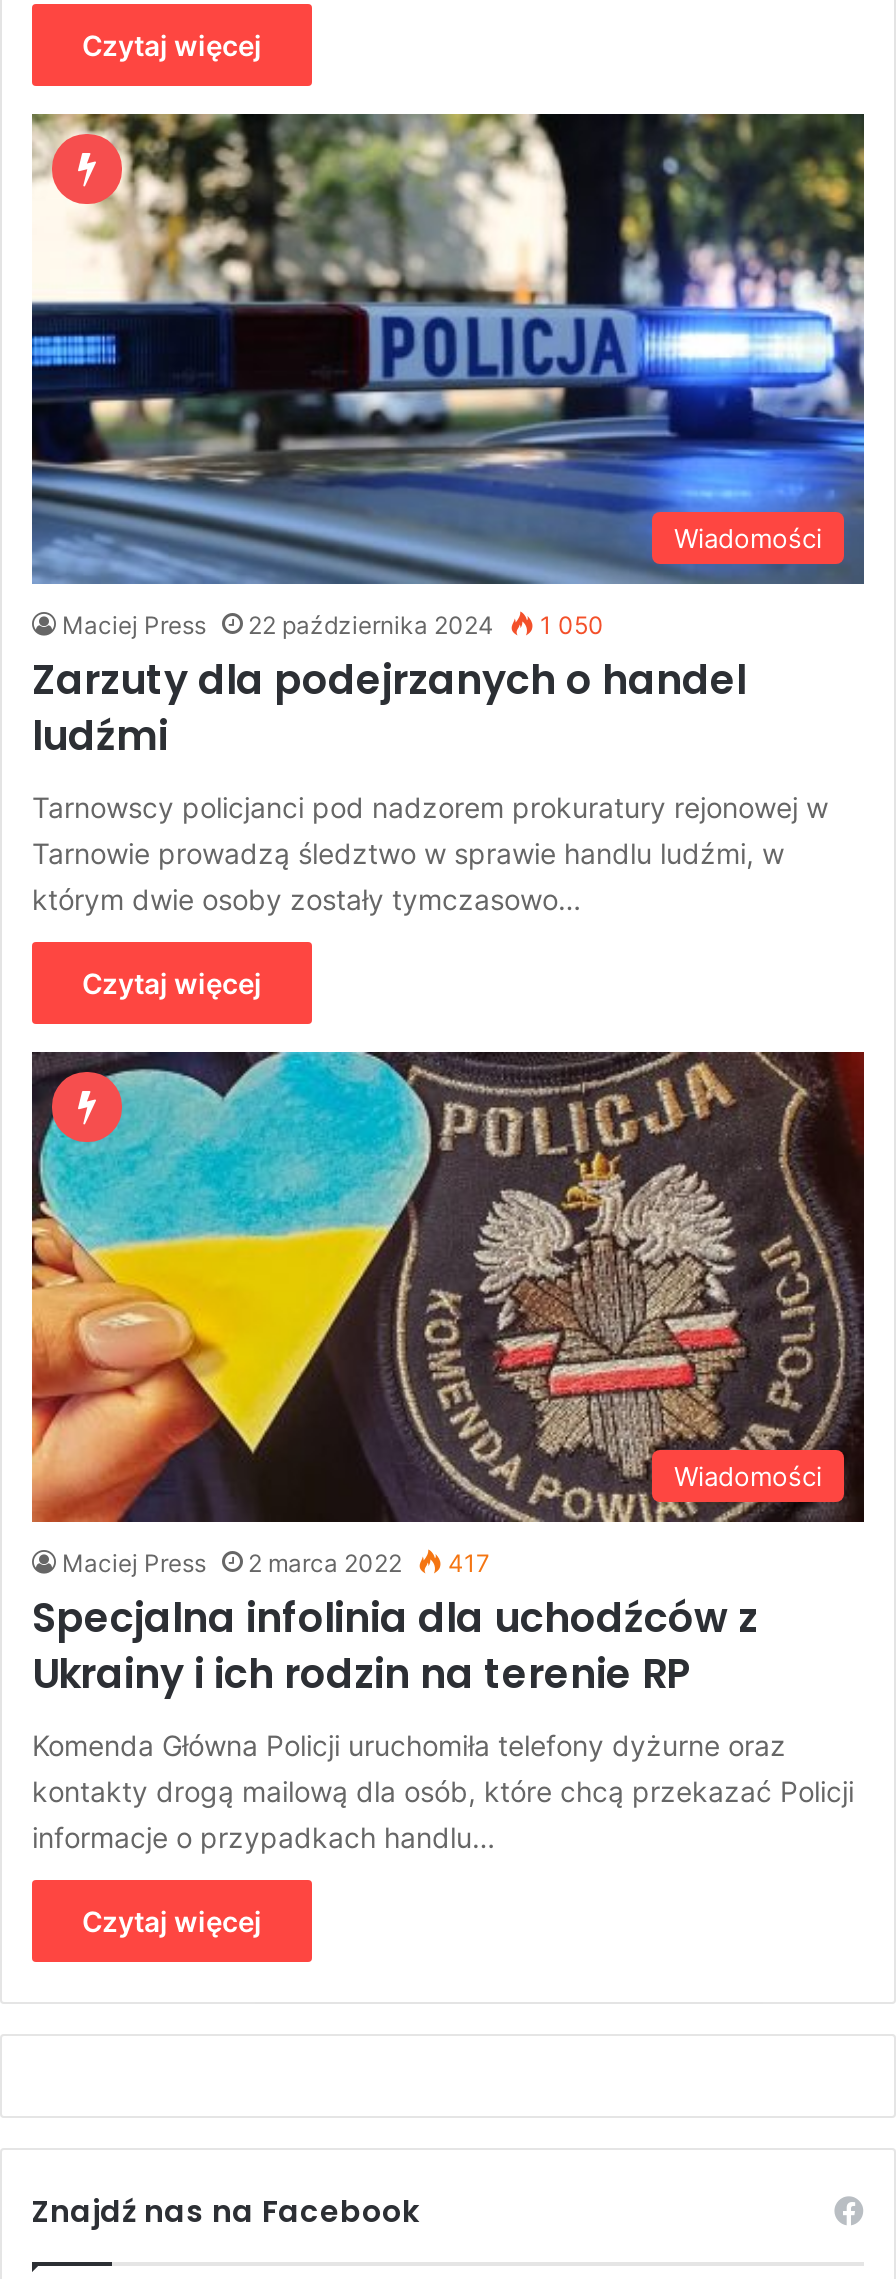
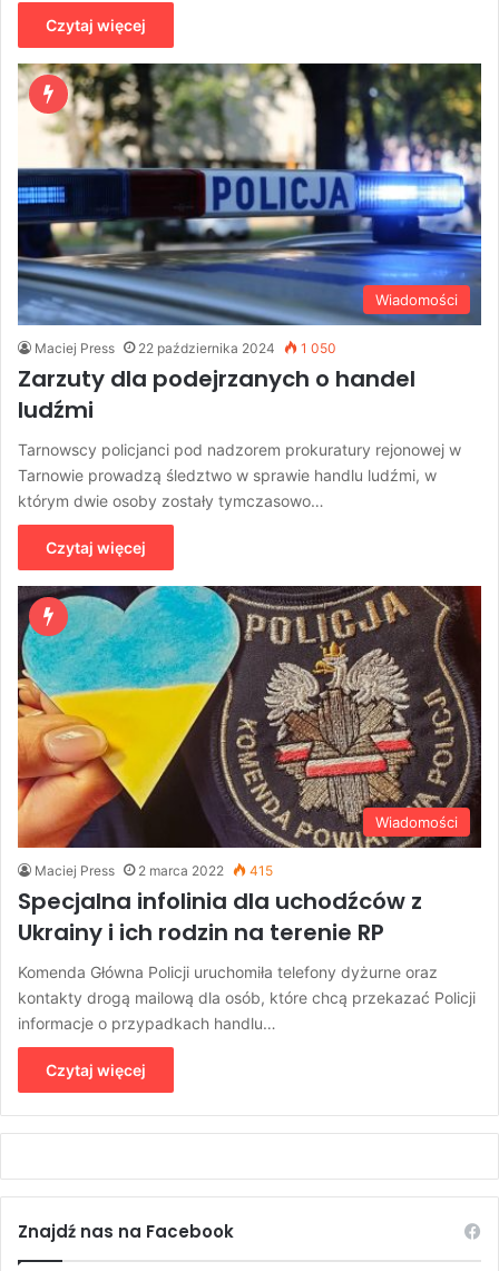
[62,1547,490,1577] Maciej Press 2 marca 2022 417 -> [35,862,273,878] Maciej Press 2 marca 2022 415

